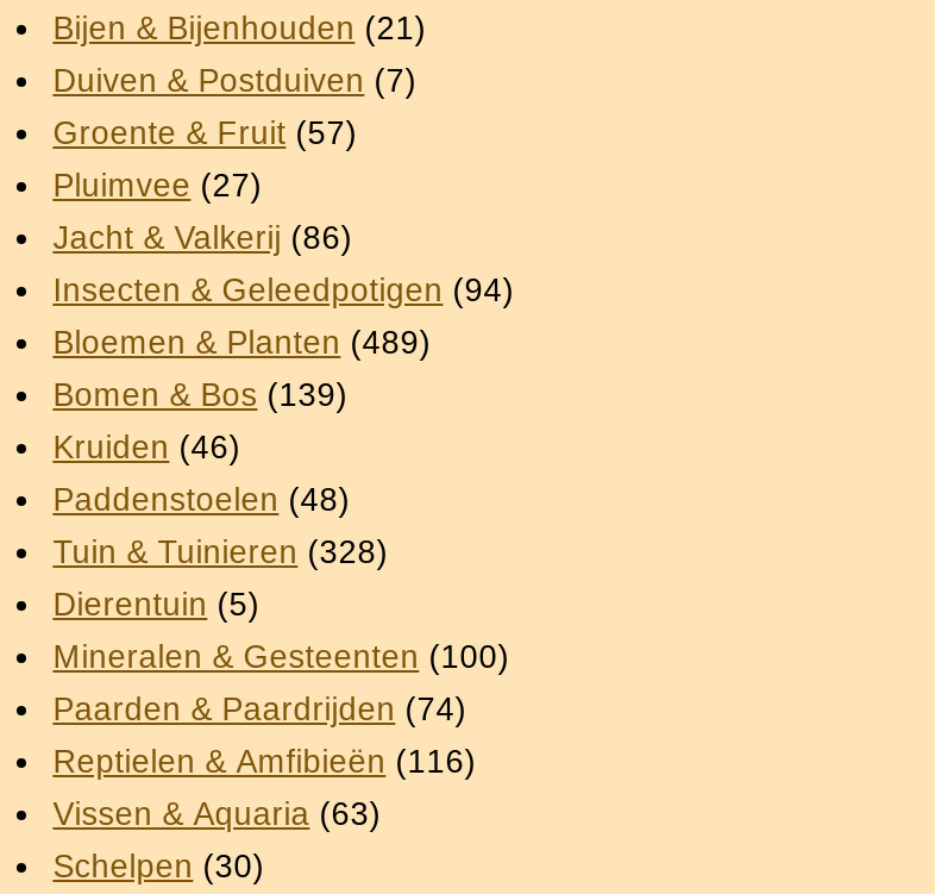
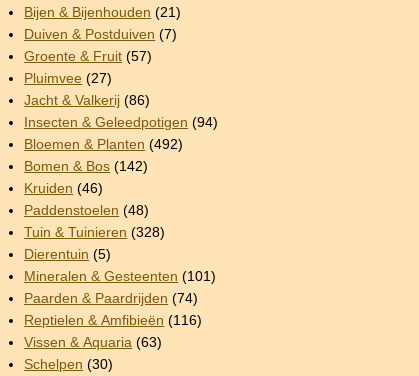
[53,324,431,360] Bloemen & Planten (489) -> [24,137,183,152] Bloemen & Planten (492)
[53,377,348,412] Bomen & Bos (139) -> [24,159,148,174] Bomen & Bos (142)
[53,639,510,674] Mineralen & Gesteenten (100) -> [24,269,216,284] Mineralen & Gesteenten (101)

